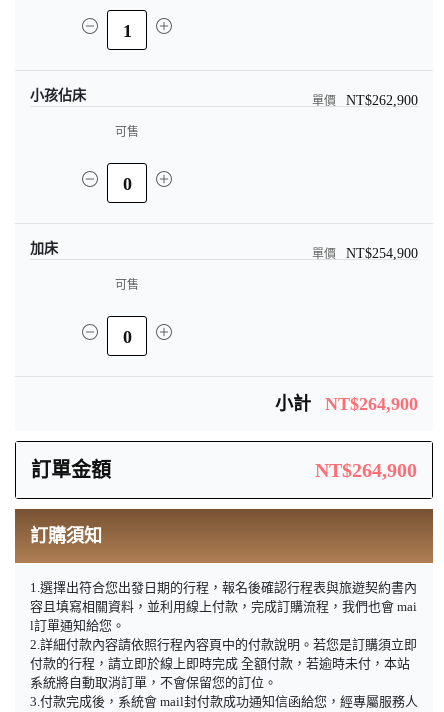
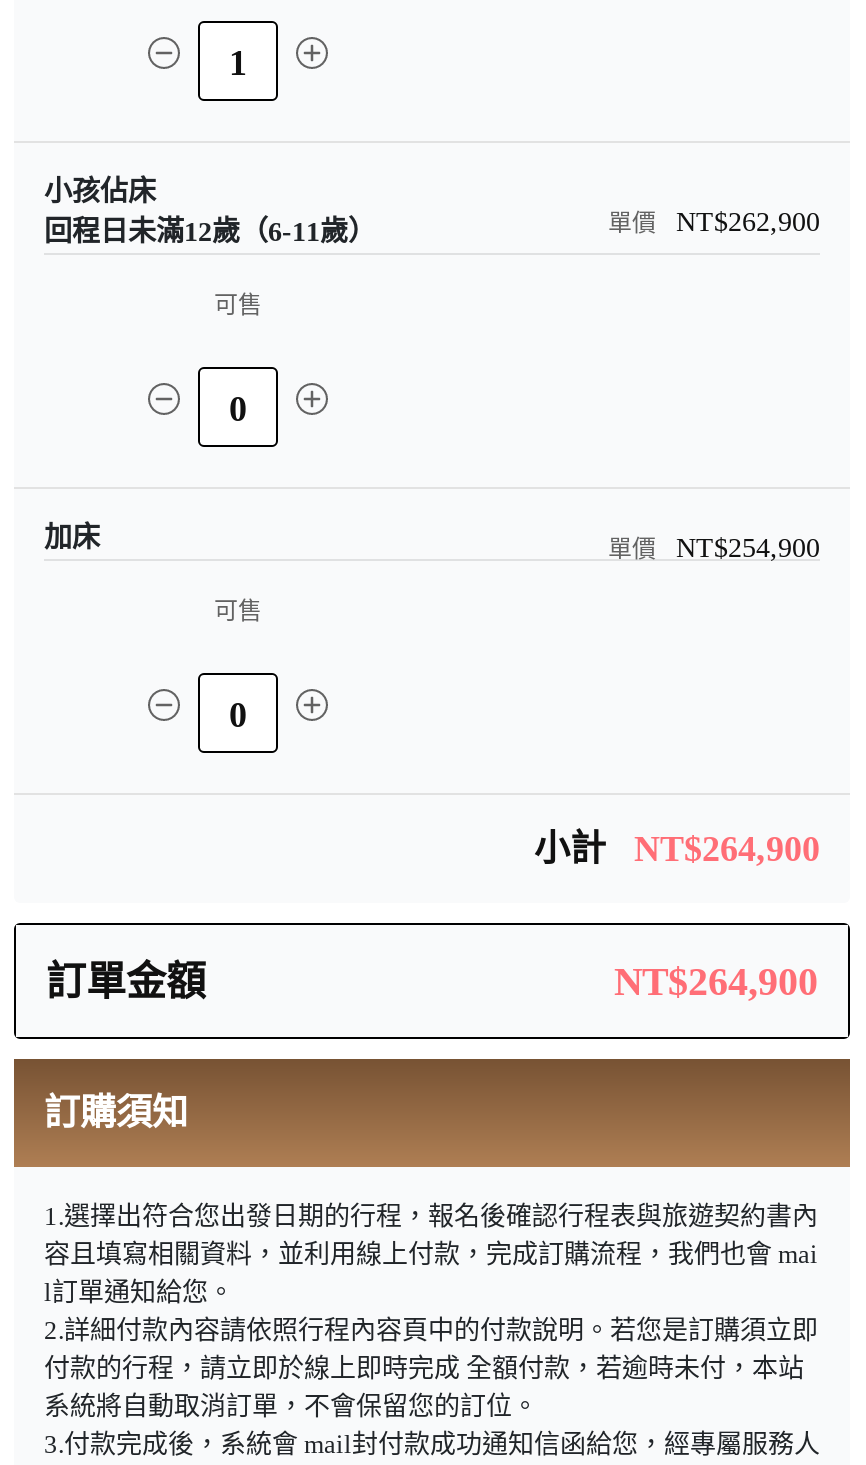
none -> [44,217,376,247] 回程日未滿12歲（6-11歲）

